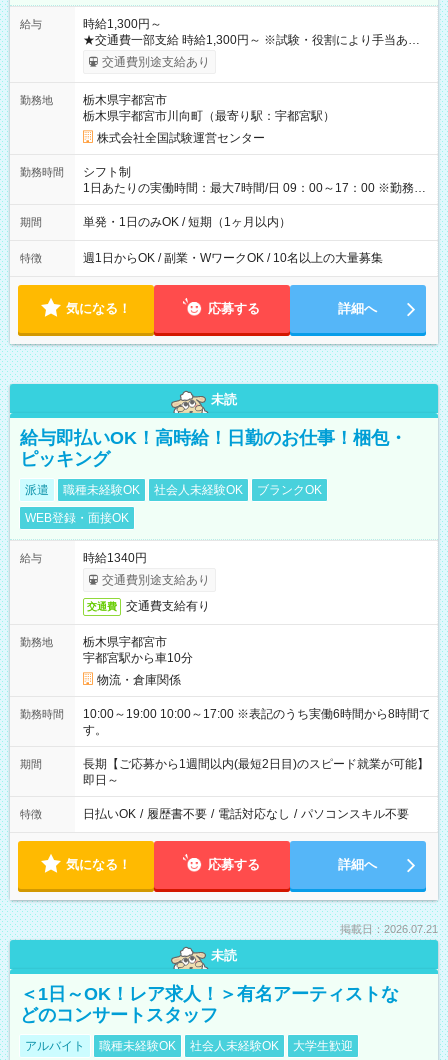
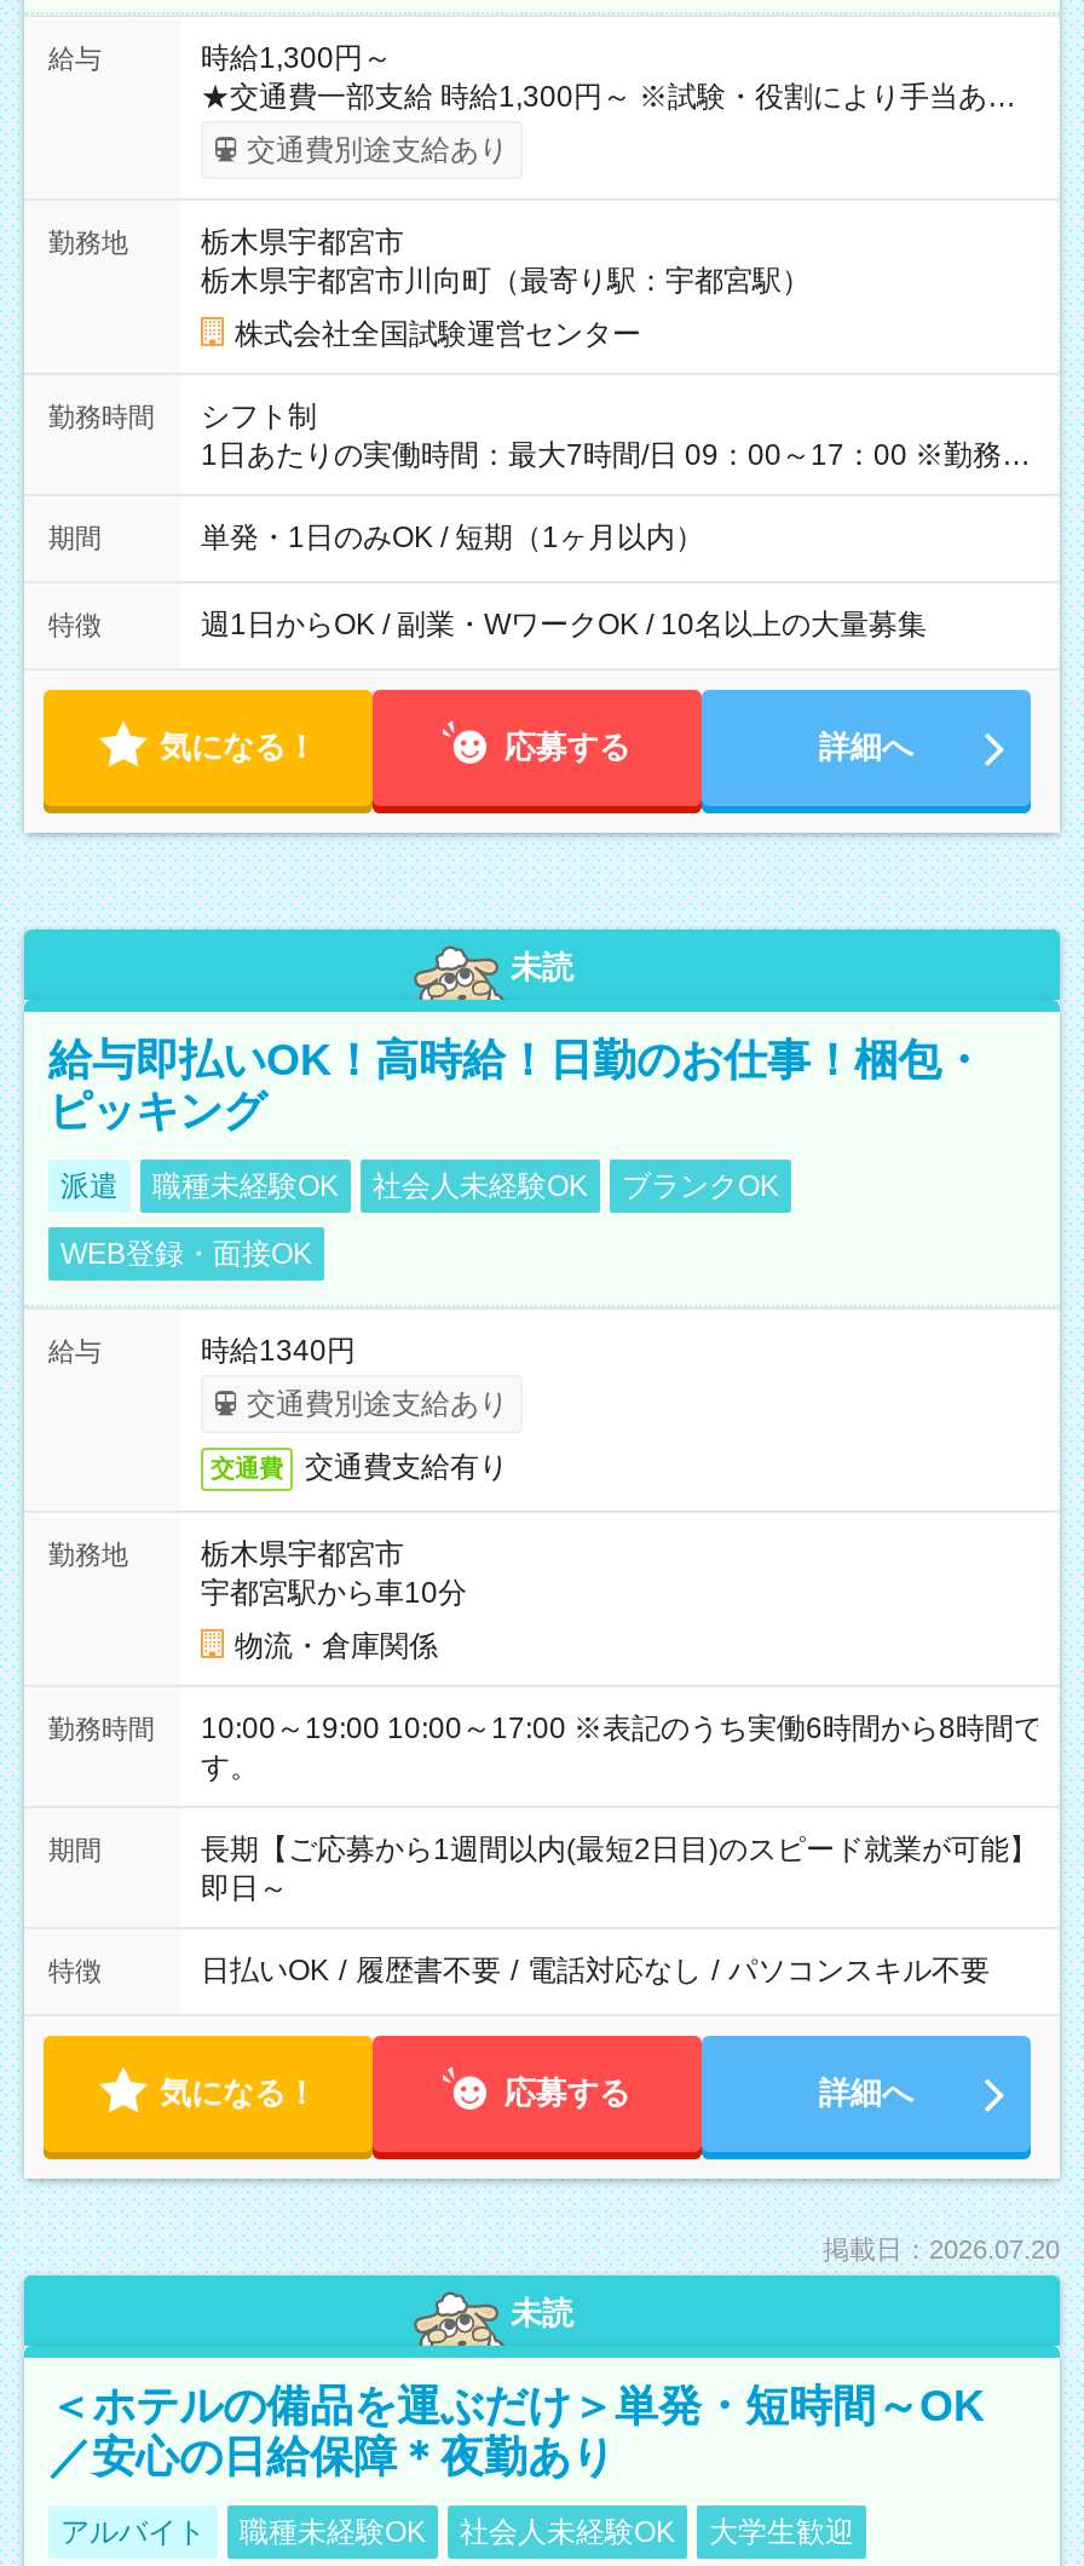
[340,923,438,935] 掲載日：2026.07.21 -> [823,2234,1060,2263] 掲載日：2026.07.20
[20,984,399,1025] ＜1日～OK！レア求人！＞有名アーティストな | どのコンサートスタッフ -> [48,2382,985,2481] ＜ホテルの備品を運ぶだけ＞単発・短時間～OK | ／安心の日給保障＊夜勤あり

